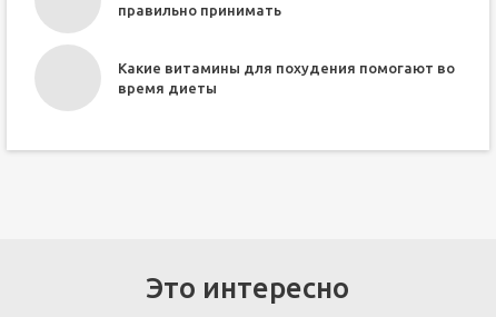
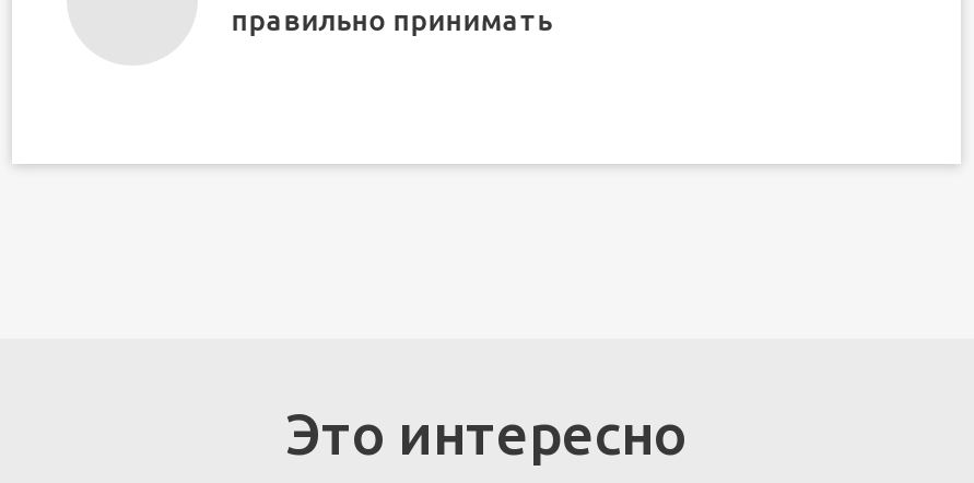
[118,61,455,96] Какие витамины для похудения помогают во | время диеты -> none

